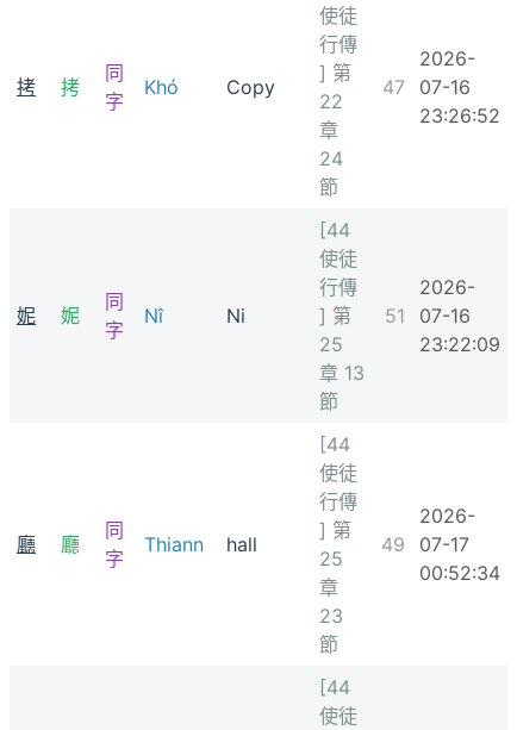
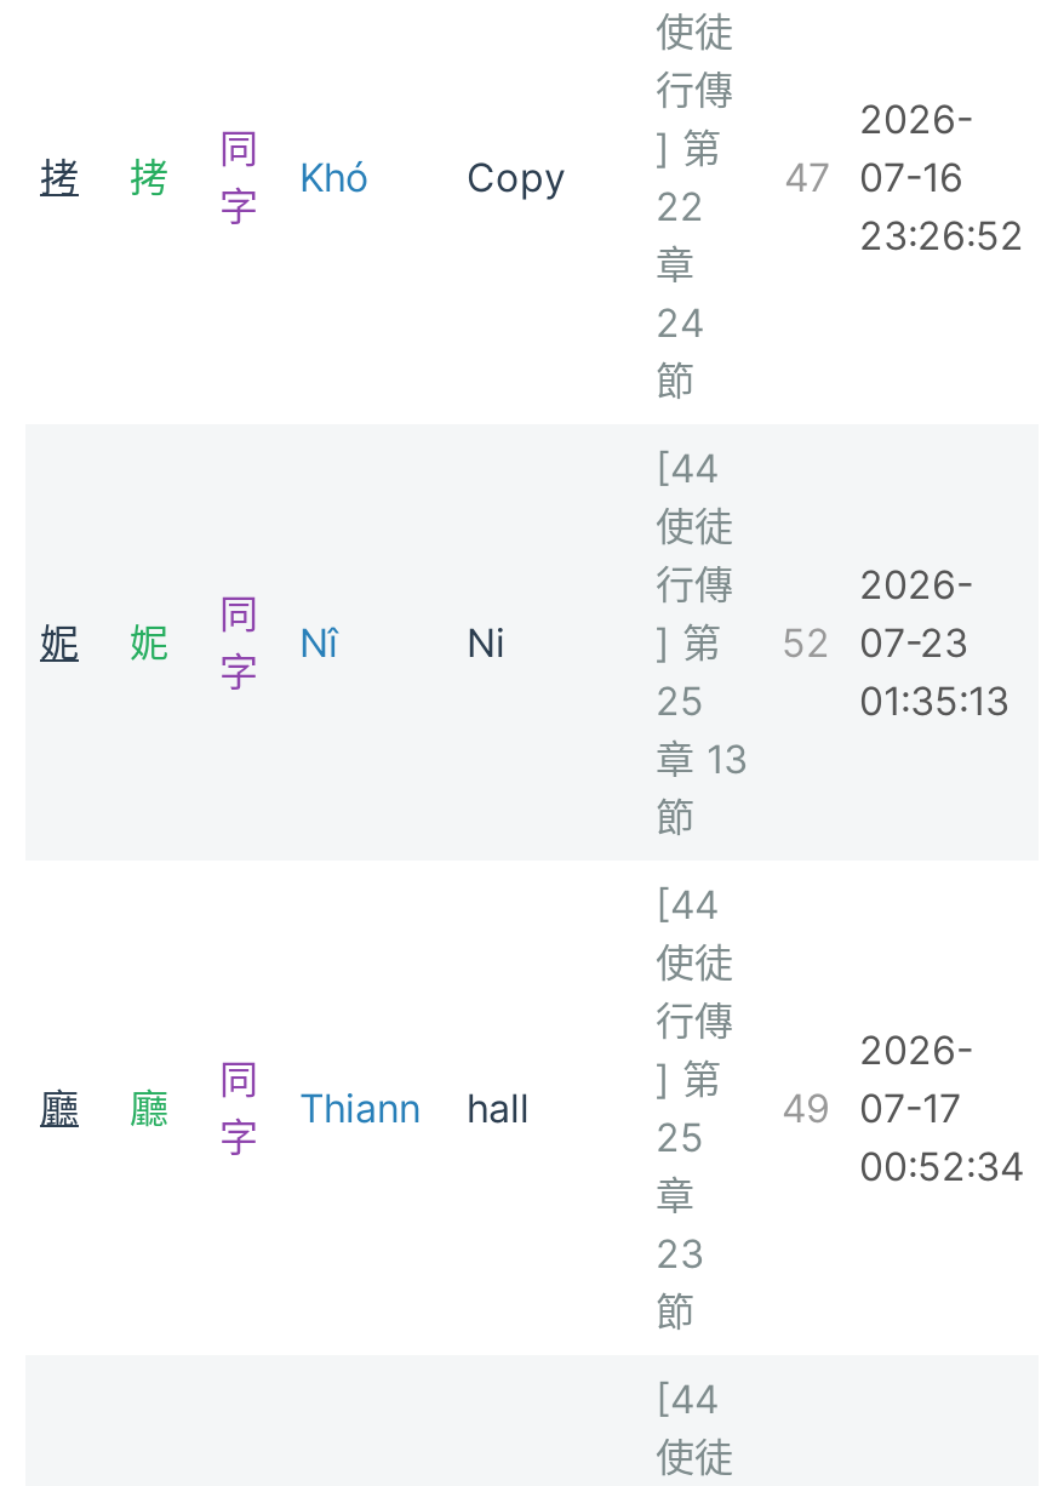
[385,303,405,327] 51 -> [782,617,830,666] 52
[419,303,471,327] 07-16 -> [859,617,968,666] 07-23
[419,332,500,356] 23:22:09 -> [859,675,1009,724] 01:35:13

